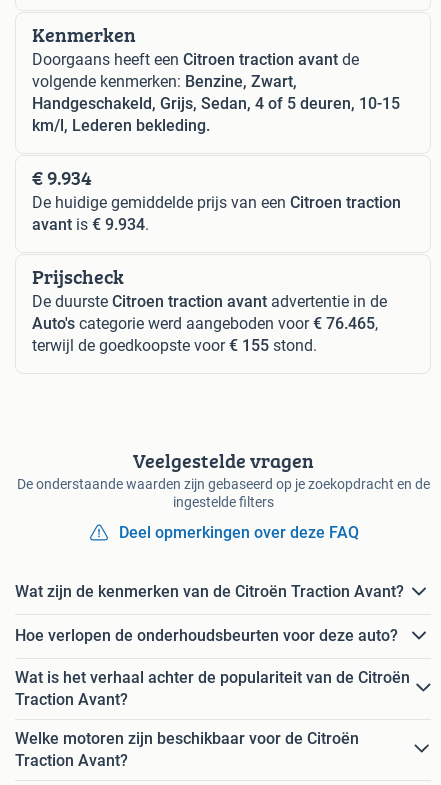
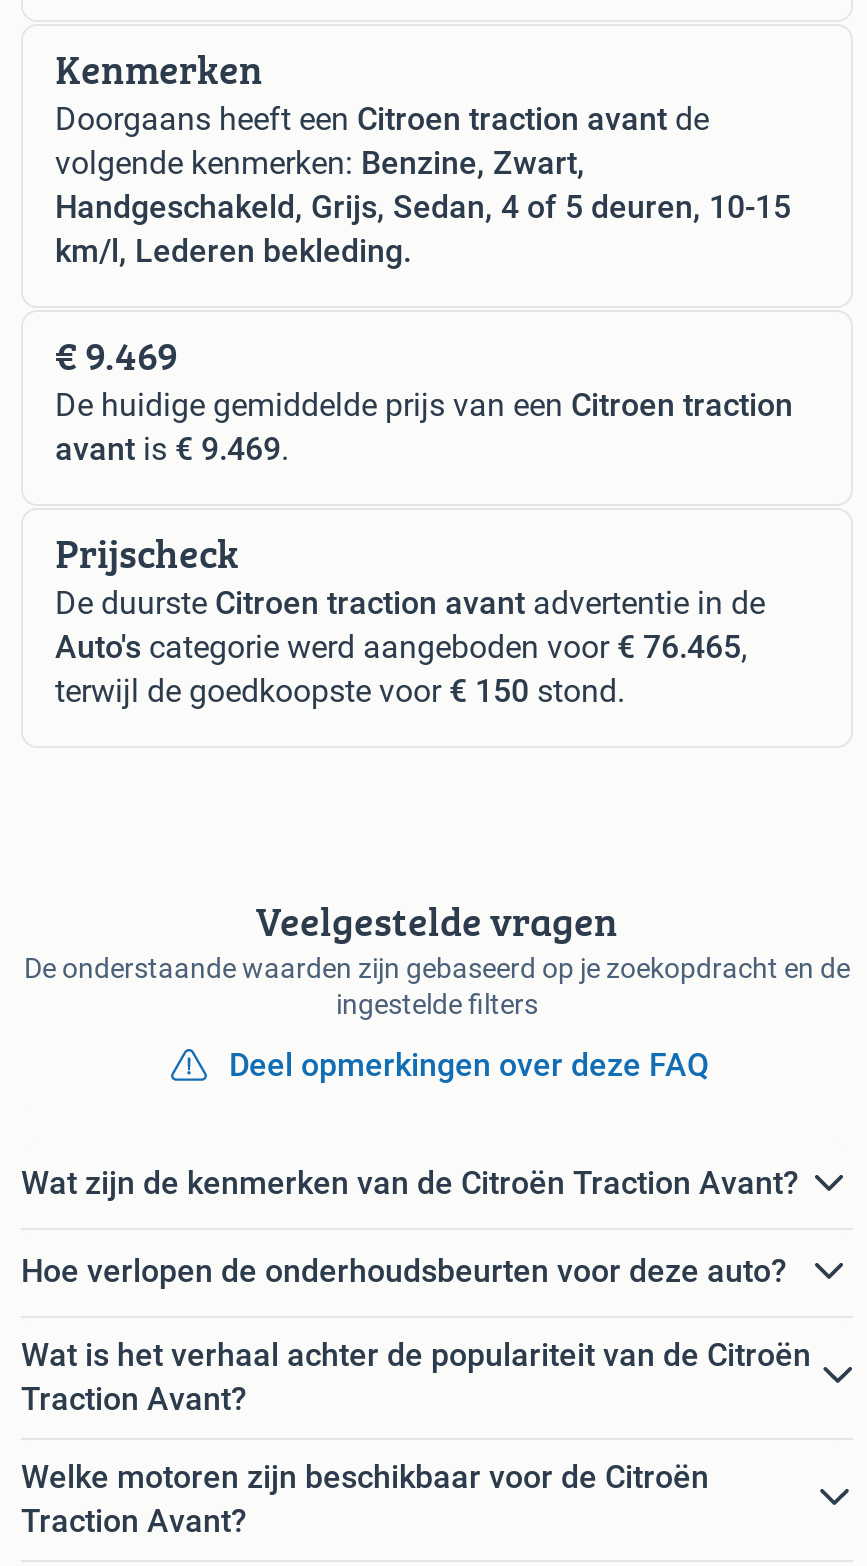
[32,163,92,192] € 9.934 -> [55,325,179,383] € 9.469
[32,215,149,234] avant is € 9.934. -> [55,429,289,467] avant is € 9.469.
[32,336,317,355] terwijl de goedkoopste voor € 155 stond. -> [55,671,625,709] terwijl de goedkoopste voor € 150 stond.

